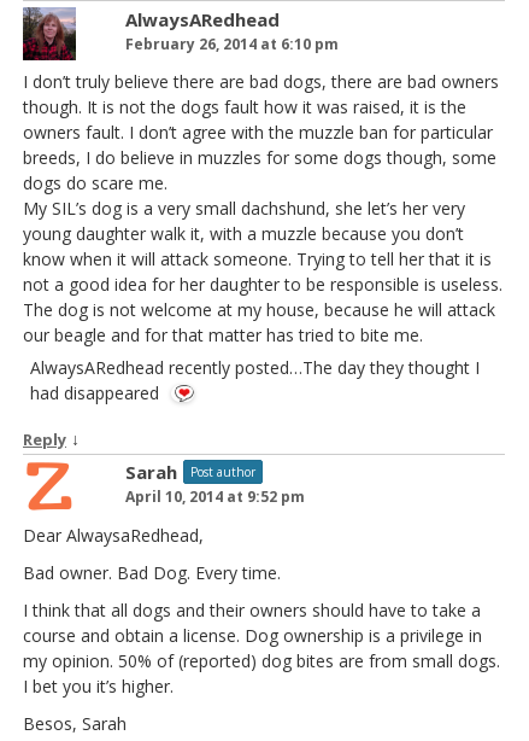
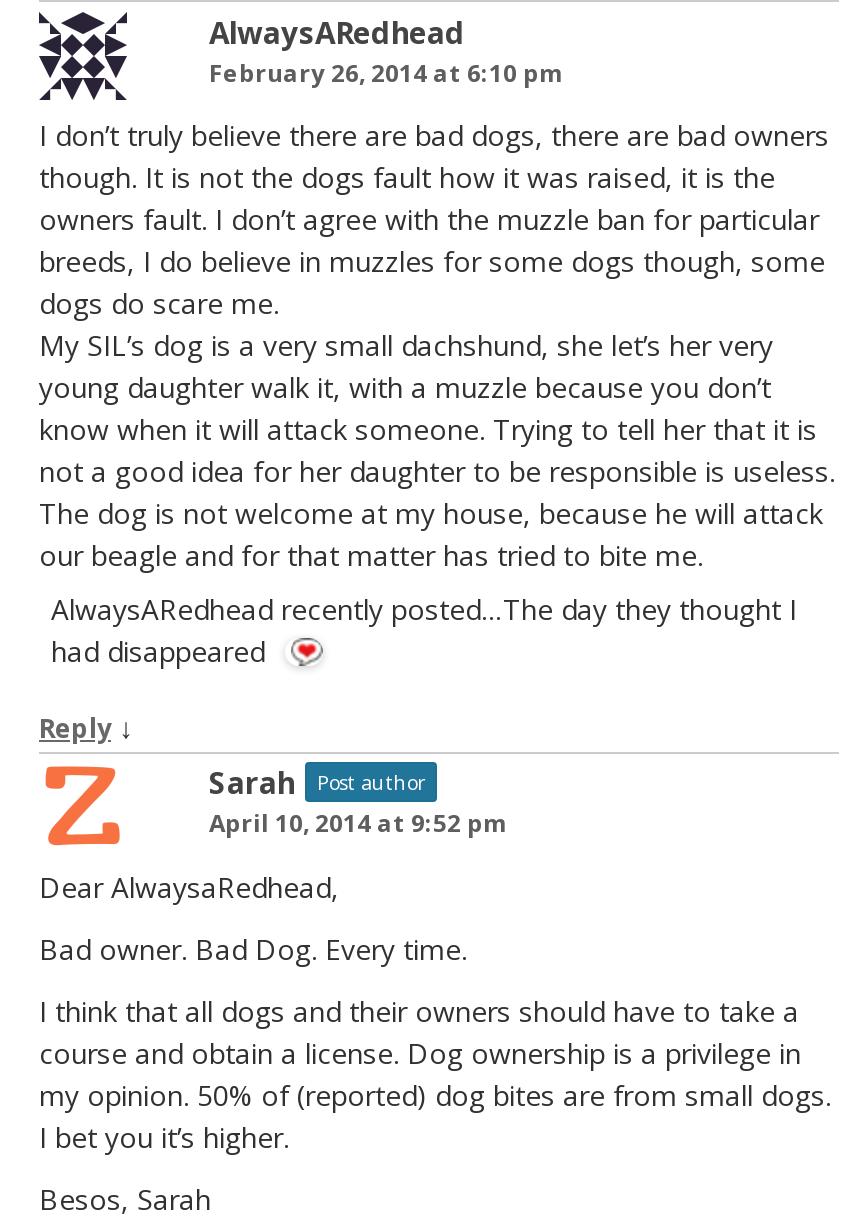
[22,6,77,62] [image] -> [39,12,129,102] [image]

